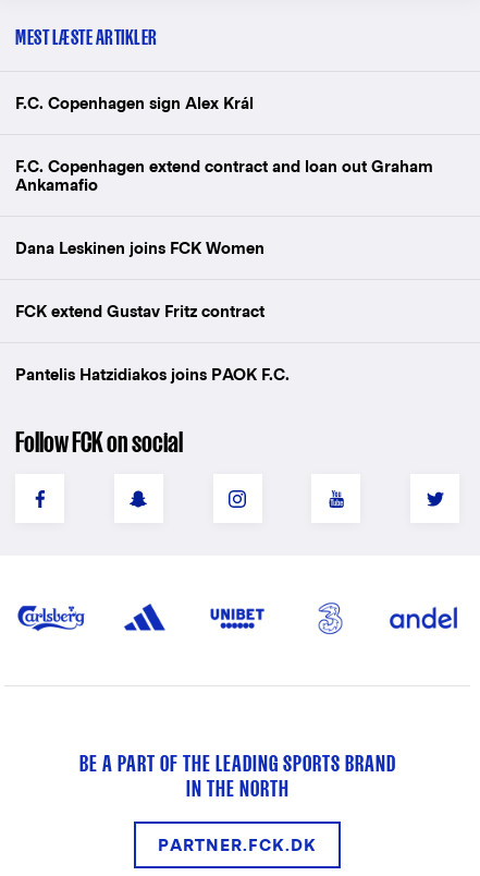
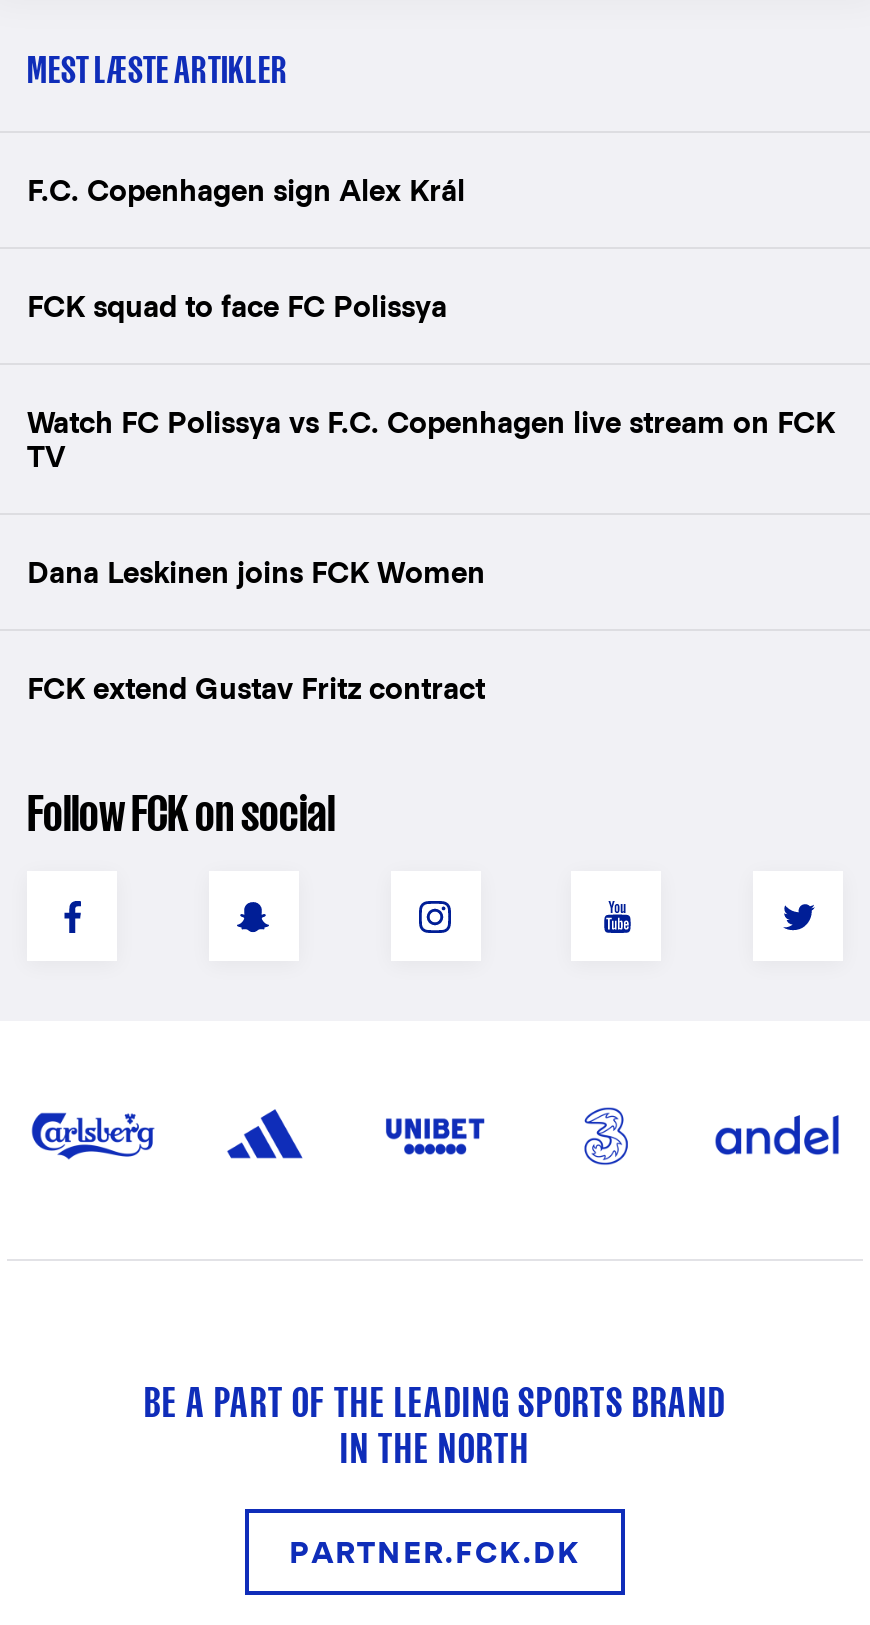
[15,157,433,194] F.C. Copenhagen extend contract and loan out Graham | Ankamafio -> [27,290,835,474] FCK squad to face FC Polissya | Watch FC Polissya vs F.C. Copenhagen live stream on FCK | TV
moved [15,239,264,321] -> [27,556,485,706]: Dana Leskinen joins FCK Women | FCK extend Gustav Fritz contract
[15,365,290,384] Pantelis Hatzidiakos joins PAOK F.C. -> none

